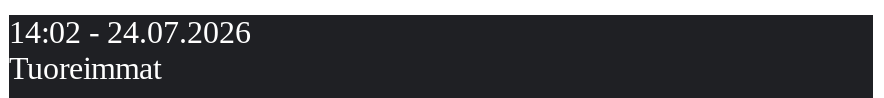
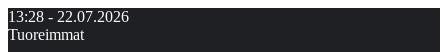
[9,15,251,49] 14:02 - 24.07.2026 -> [8,8,129,25] 13:28 - 22.07.2026

